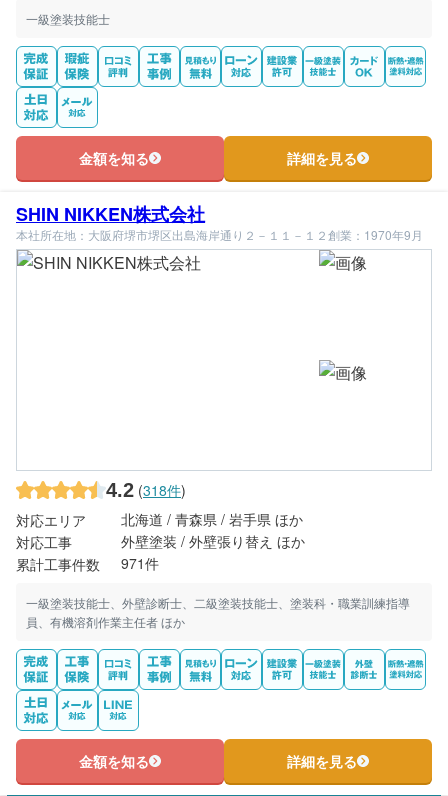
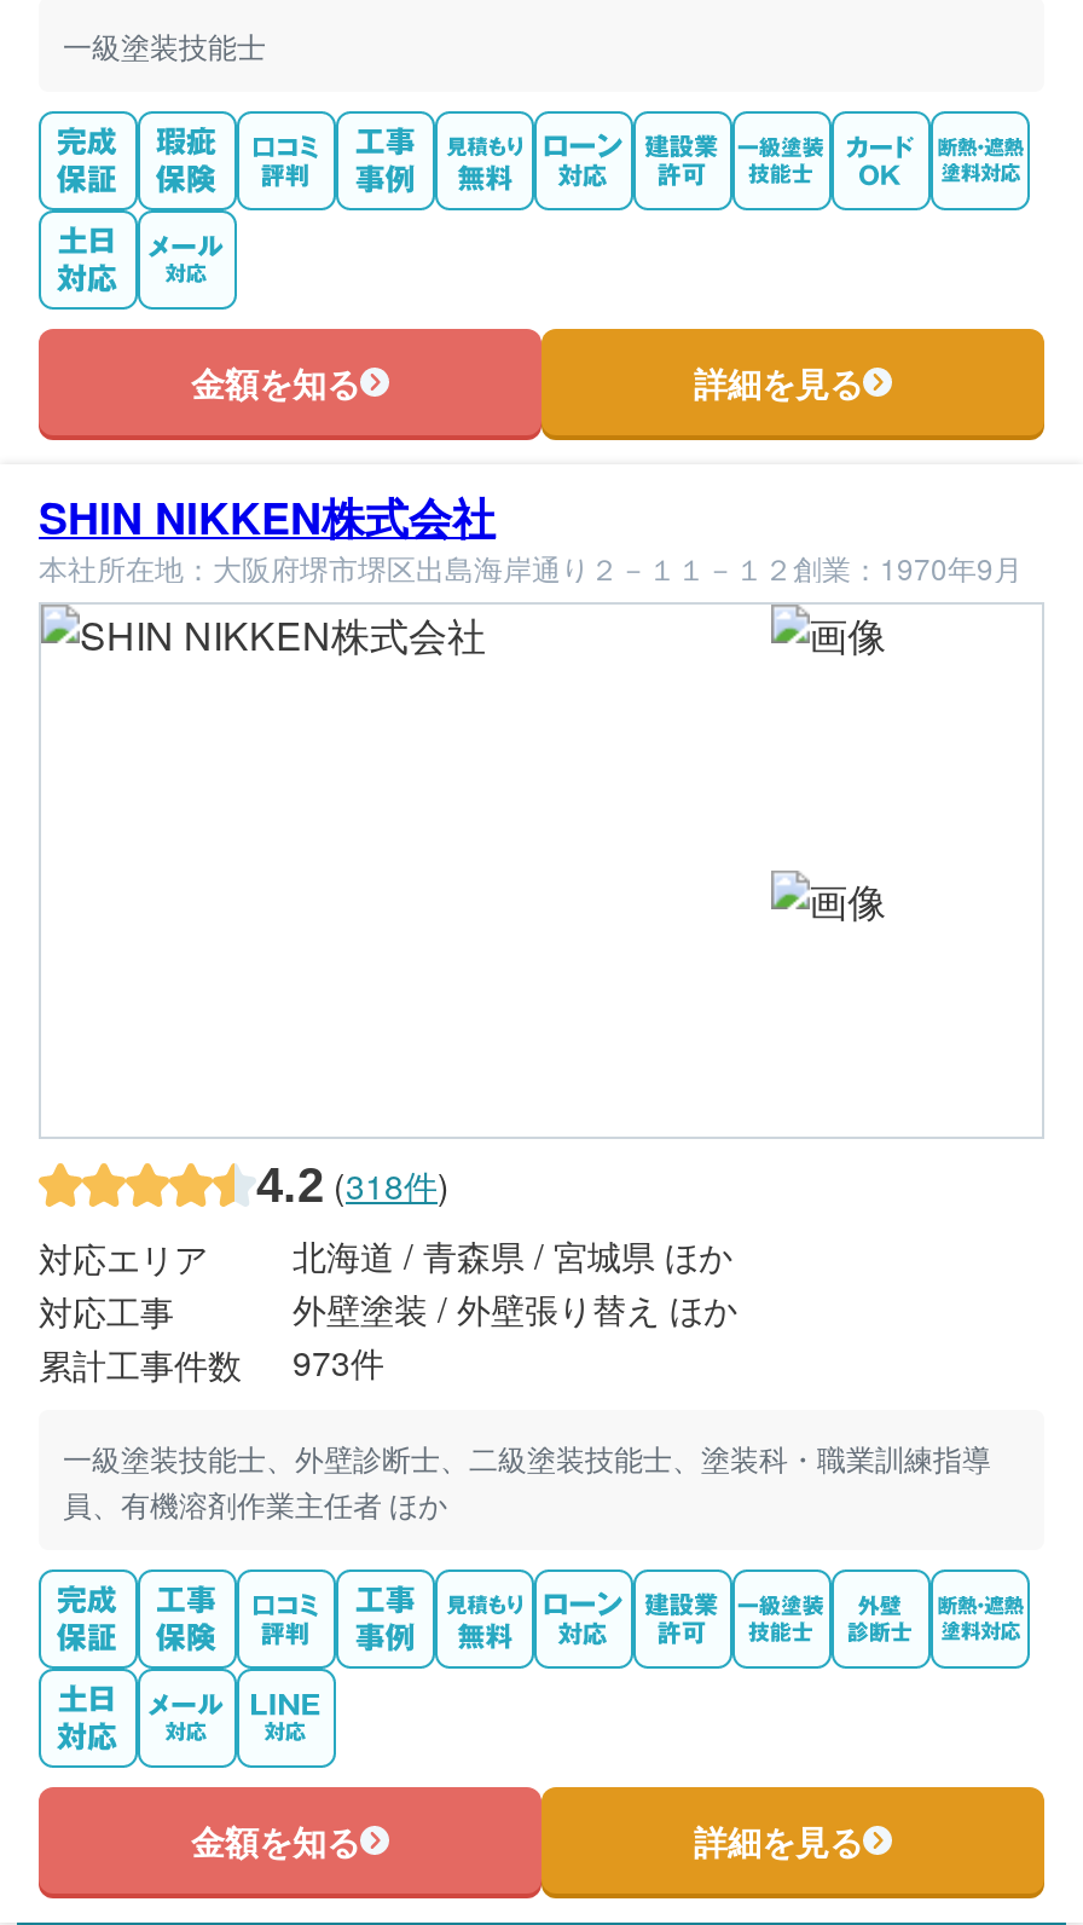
[121,509,303,529] 北海道 / 青森県 / 岩手県 ほか -> [293,1231,732,1280] 北海道 / 青森県 / 宮城県 ほか
[16,553,159,574] 累計工事件数 971件 -> [39,1338,384,1389] 累計工事件数 973件

